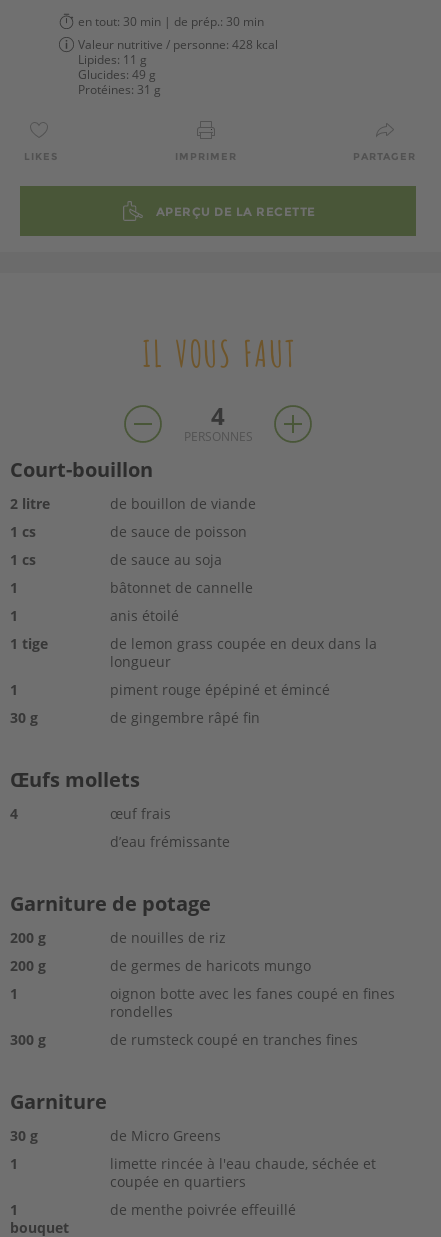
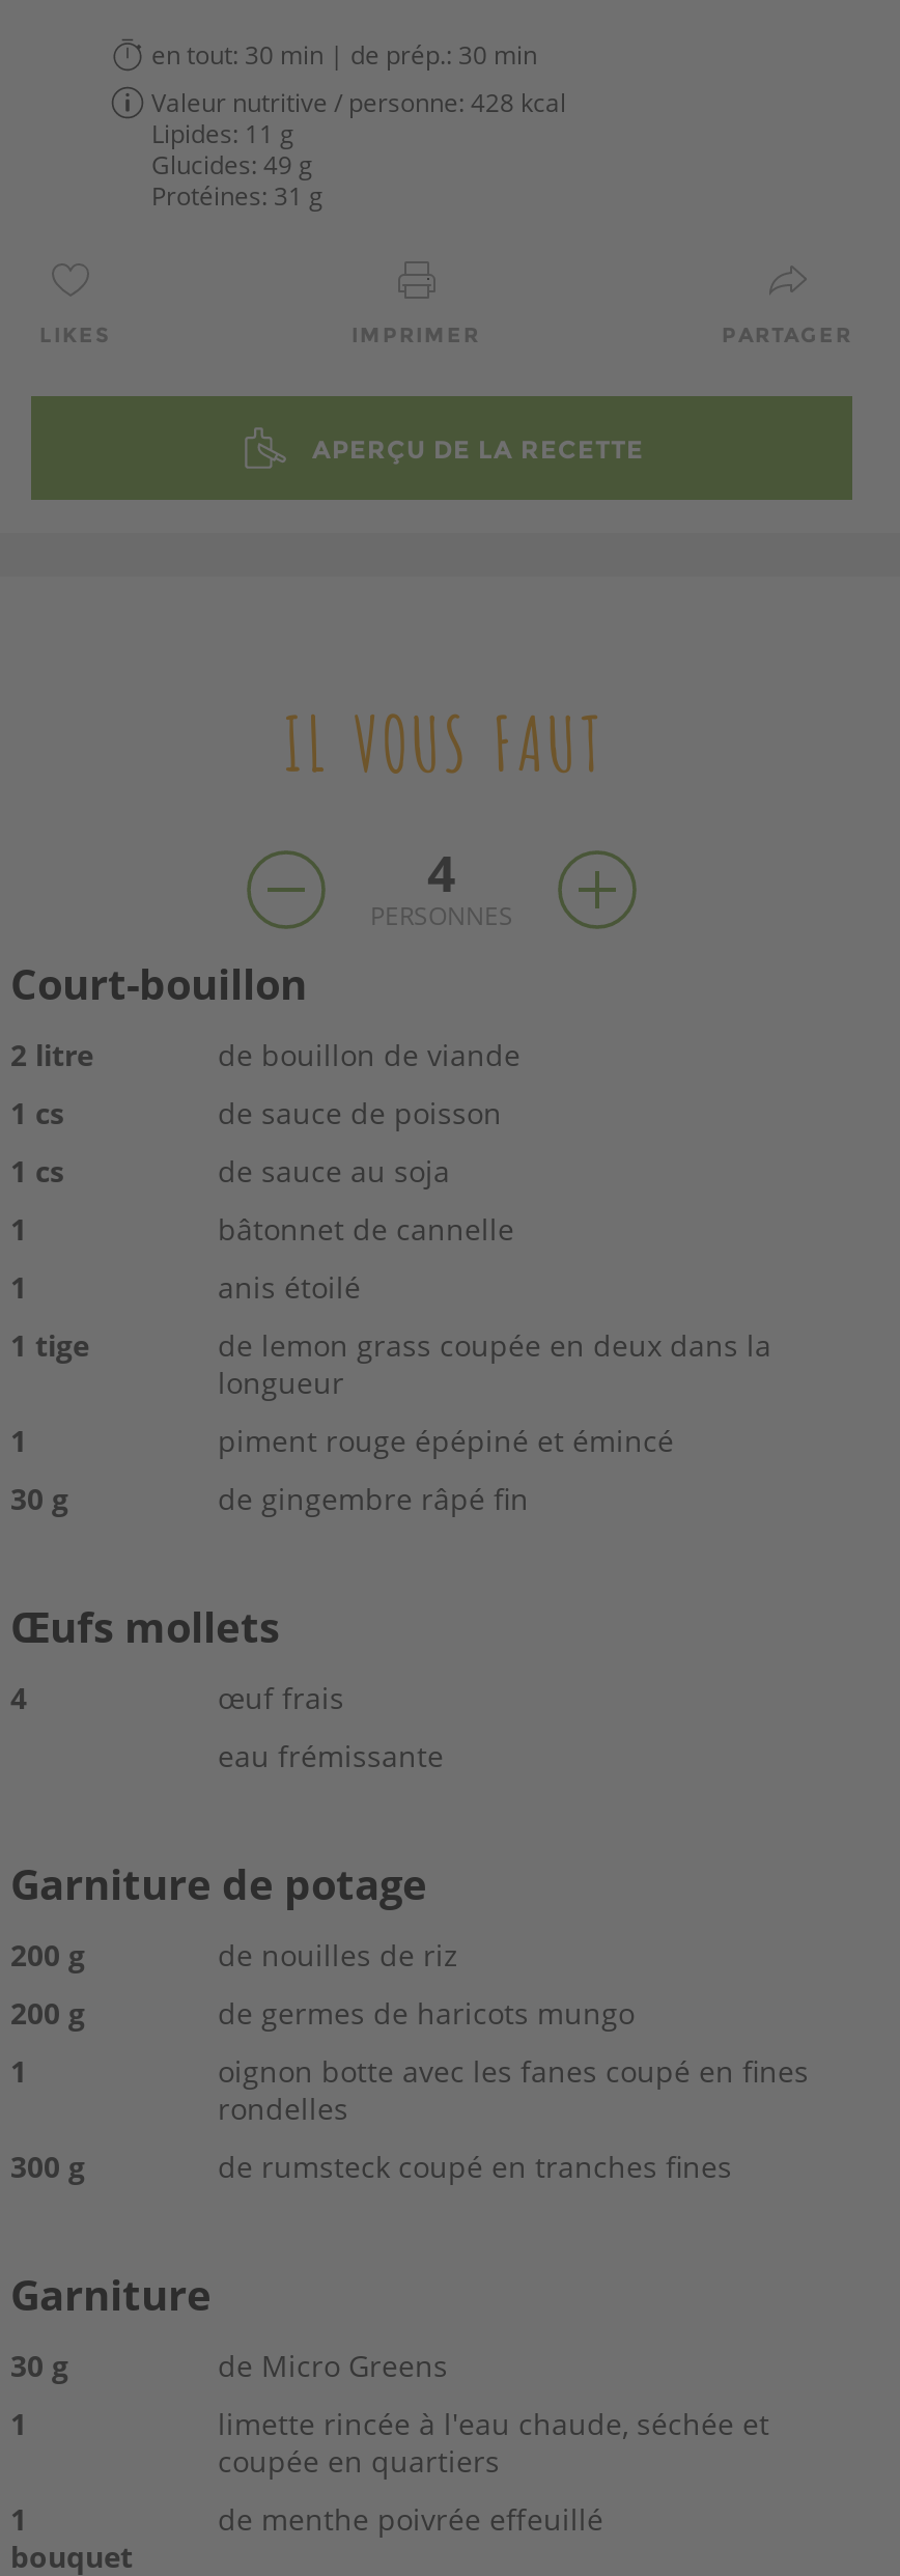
[110,832,230,851] d’eau frémissante -> [218,1735,444,1775] eau frémissante

